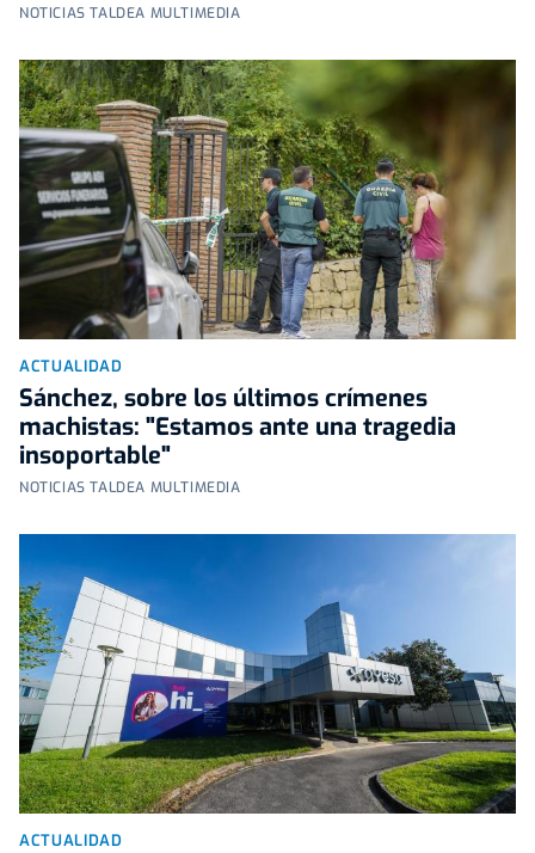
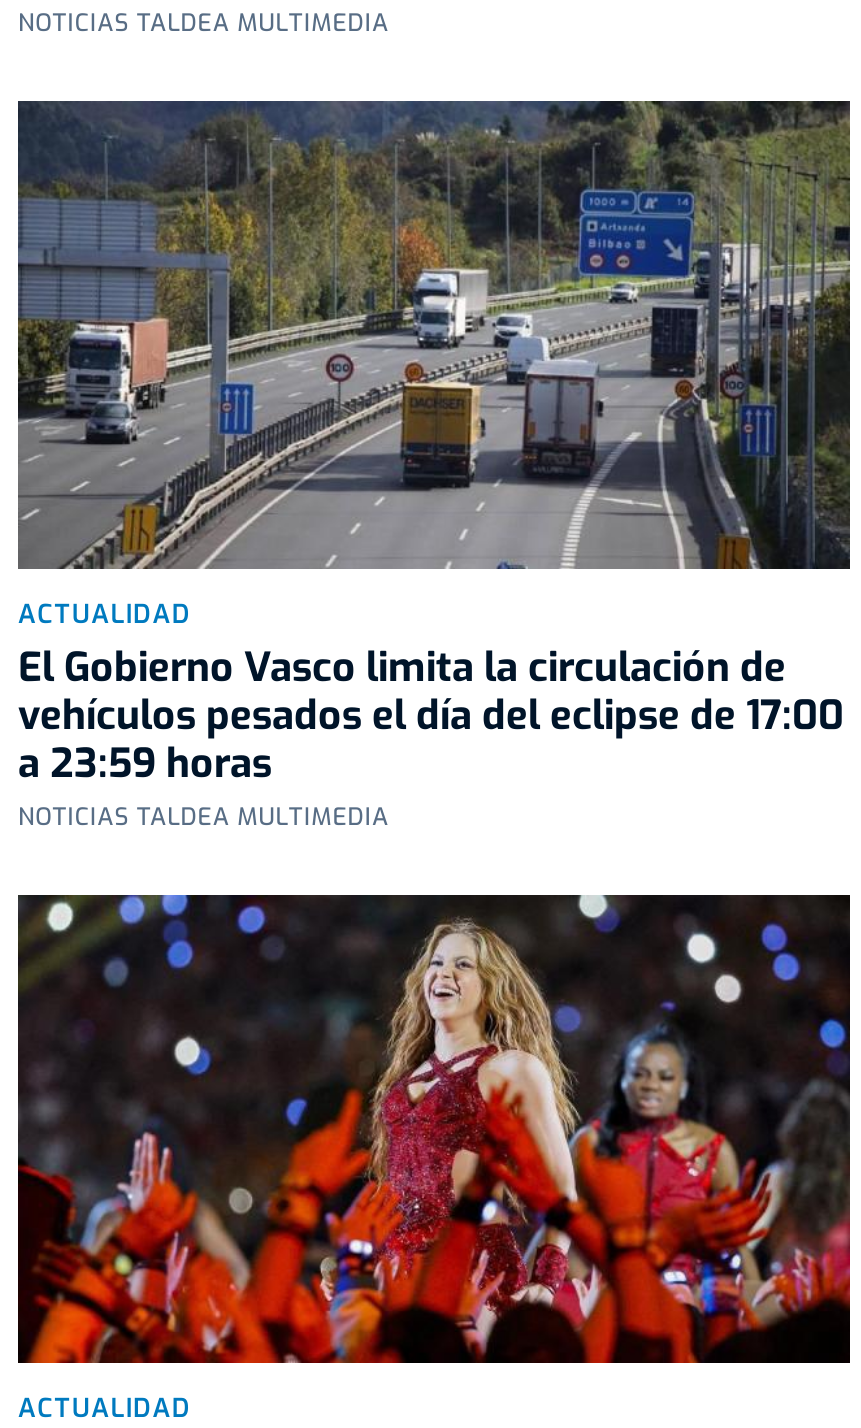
[18,59,517,472] [image] | Sánchez, sobre los últimos crímenes | machistas: "Estamos ante una tragedia | insoportable" -> [16,100,852,790] [image] | El Gobierno Vasco limita la circulación de | vehículos pesados el día del eclipse de 17:00 | a 23:59 horas
[18,533,517,815] [image] -> [16,892,852,1366] [image]

